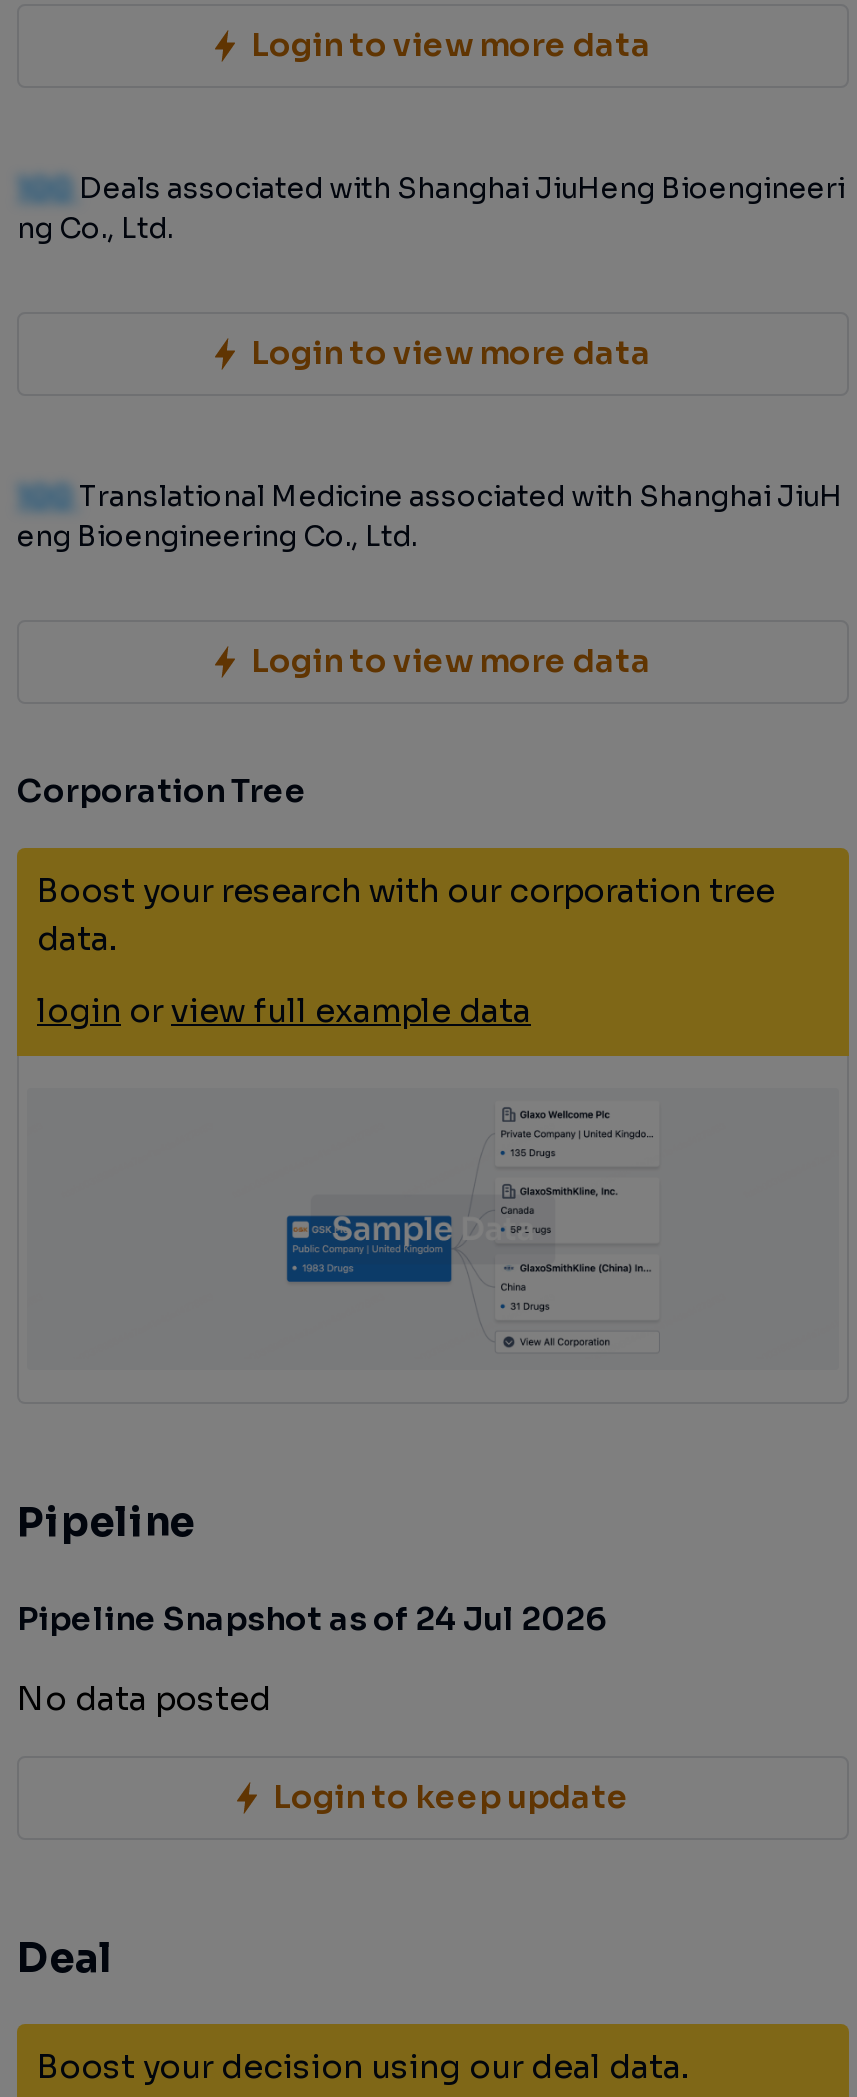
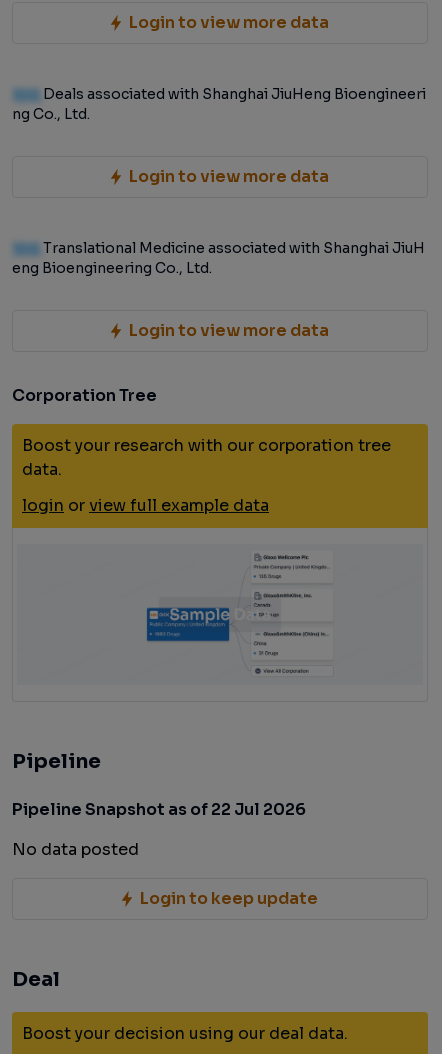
[17,1598,607,1640] Pipeline Snapshot as of 24 Jul 2026 -> [12,799,306,820] Pipeline Snapshot as of 22 Jul 2026

